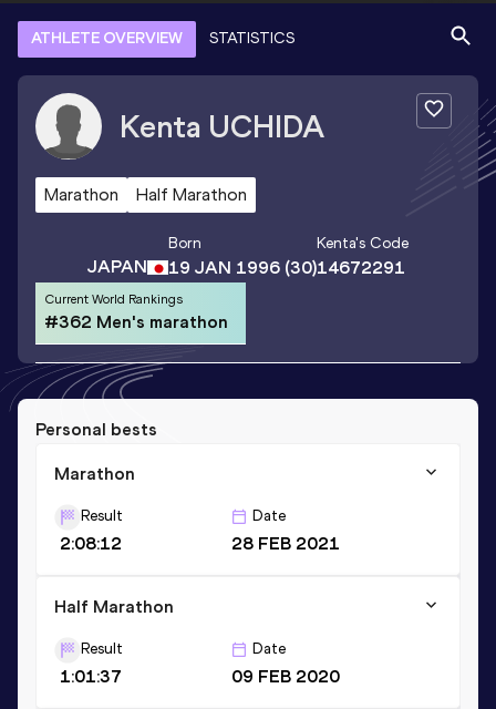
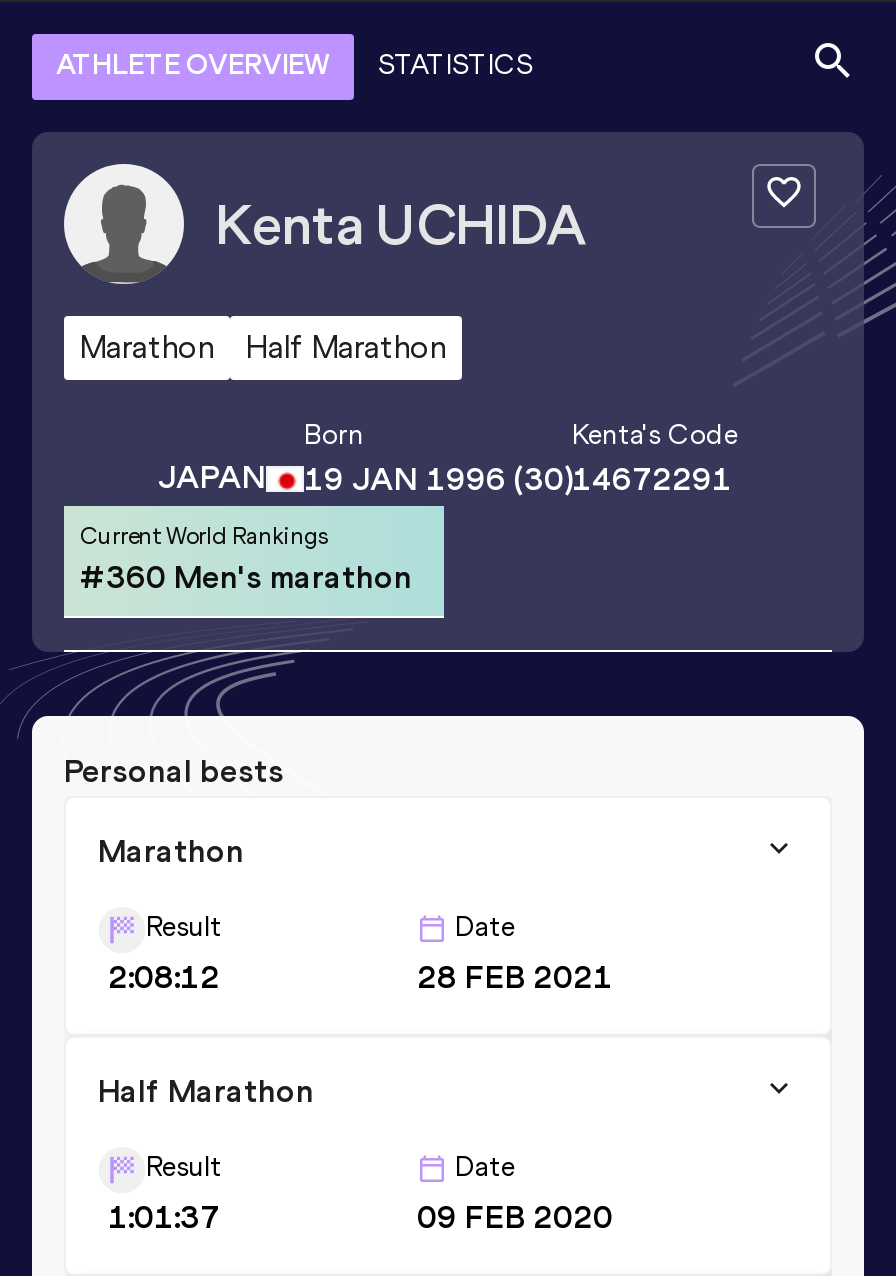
[44,311,228,332] #362 Men's marathon -> [80,558,412,596] #360 Men's marathon

